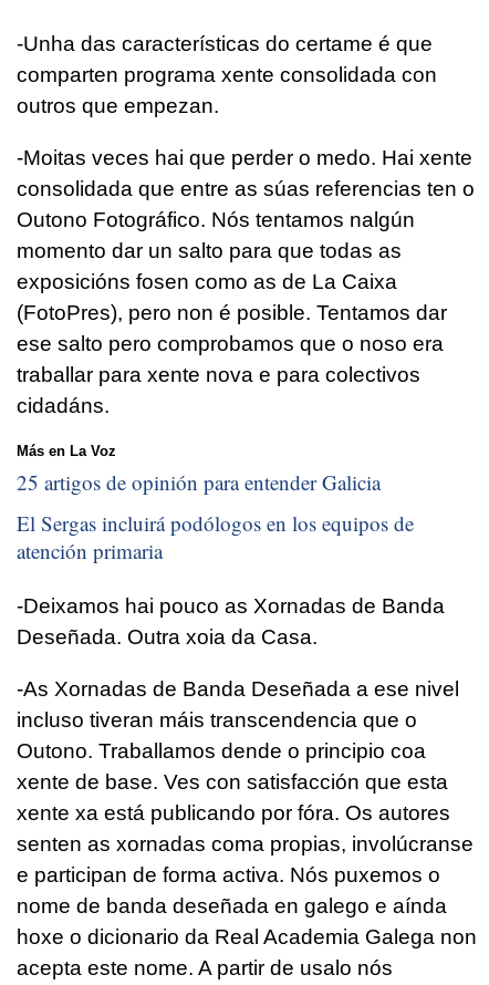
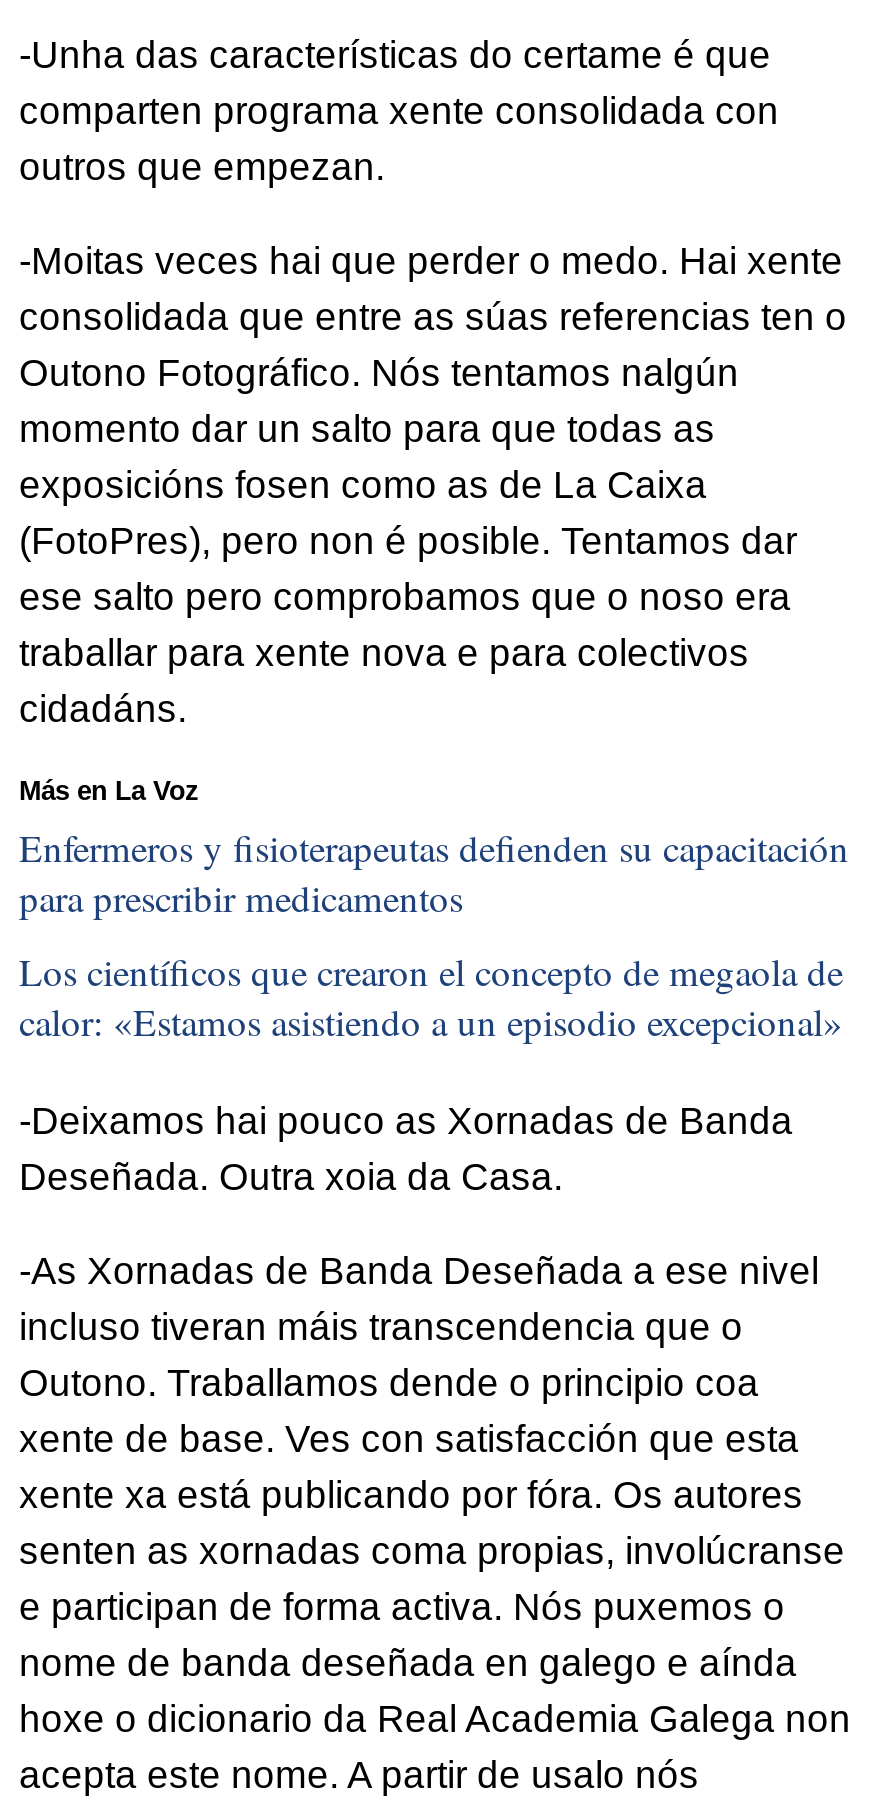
[17,468,381,495] 25 artigos de opinión para entender Galicia -> [19,821,849,921] Enfermeros y fisioterapeutas defienden su capacitación | para prescribir medicamentos
[17,509,414,565] El Sergas incluirá podólogos en los equipos de | atención primaria -> [19,946,843,1046] Los científicos que crearon el concepto de megaola de | calor: «Estamos asistiendo a un episodio excepcional»

